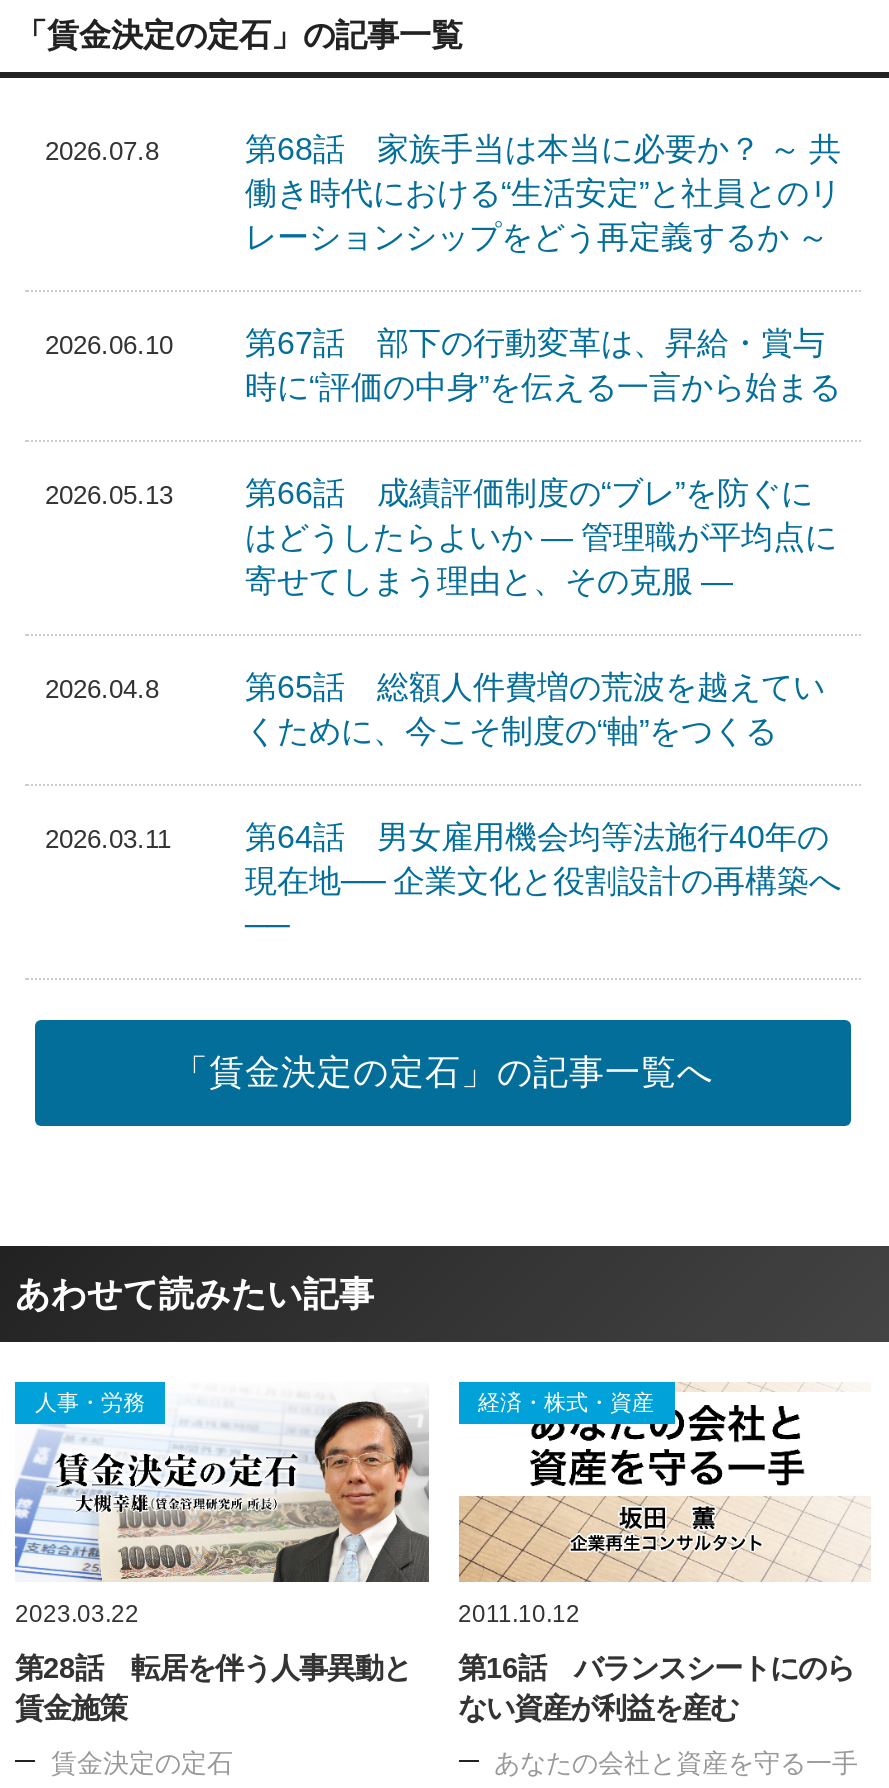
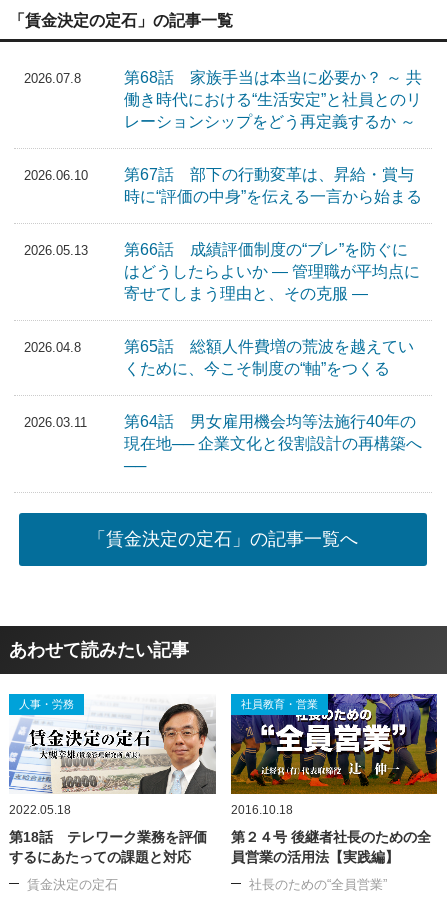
[459,1382,871,1582] [image] | 経済・株式・資産 -> [230,693,438,795] [image] | 社員教育・営業
[15,1600,139,1628] 2023.03.22 -> [9,803,71,817] 2022.05.18
[458,1600,580,1628] 2011.10.12 -> [230,803,292,817] 2016.10.18
[15,1652,411,1724] 第28話 転居を伴う人事異動と | 賃金施策 -> [9,829,207,865] 第18話 テレワーク業務を評価 | するにあたっての課題と対応
[458,1652,854,1724] 第16話 バランスシートにのら | ない資産が利益を産む -> [230,829,430,865] 第２４号 後継者社長のための全 | 員営業の活用法【実践編】
[494,1748,858,1778] あなたの会社と資産を守る一手 -> [248,877,386,892] 社長のための“全員営業”

